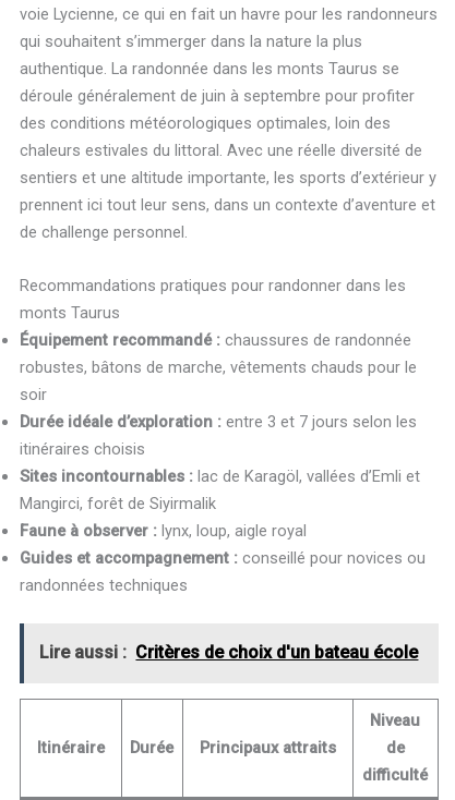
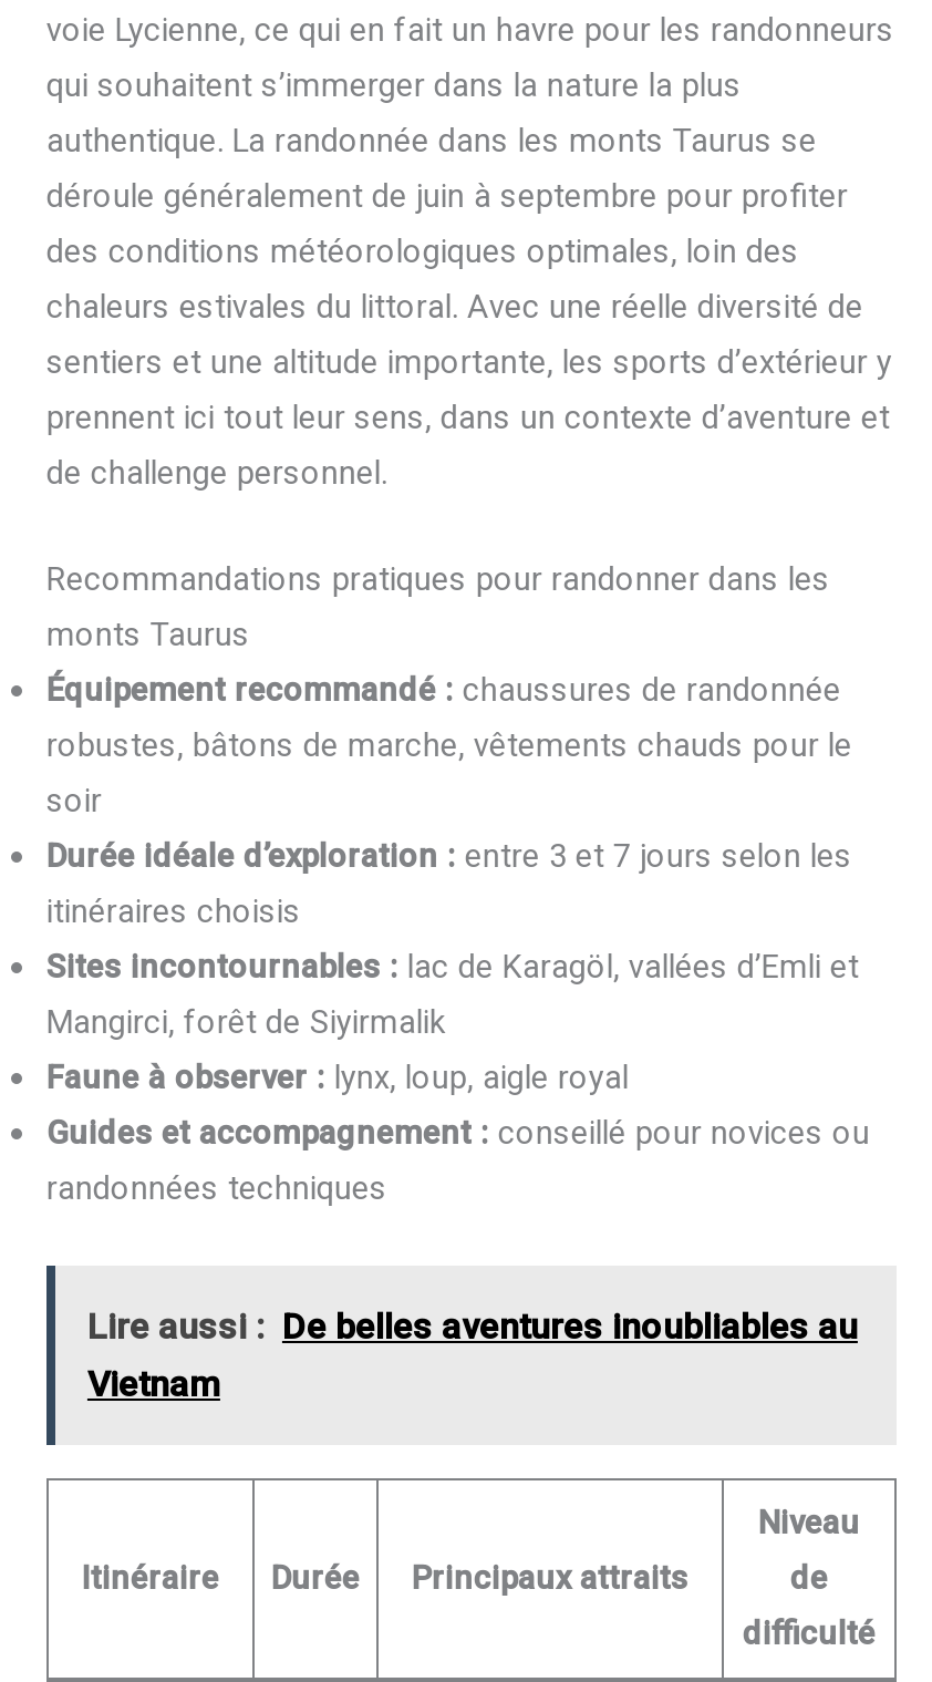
[40,642,418,663] Lire aussi : Critères de choix d'un bateau école -> [87,1305,858,1405] Lire aussi : De belles aventures inoubliables au | Vietnam

